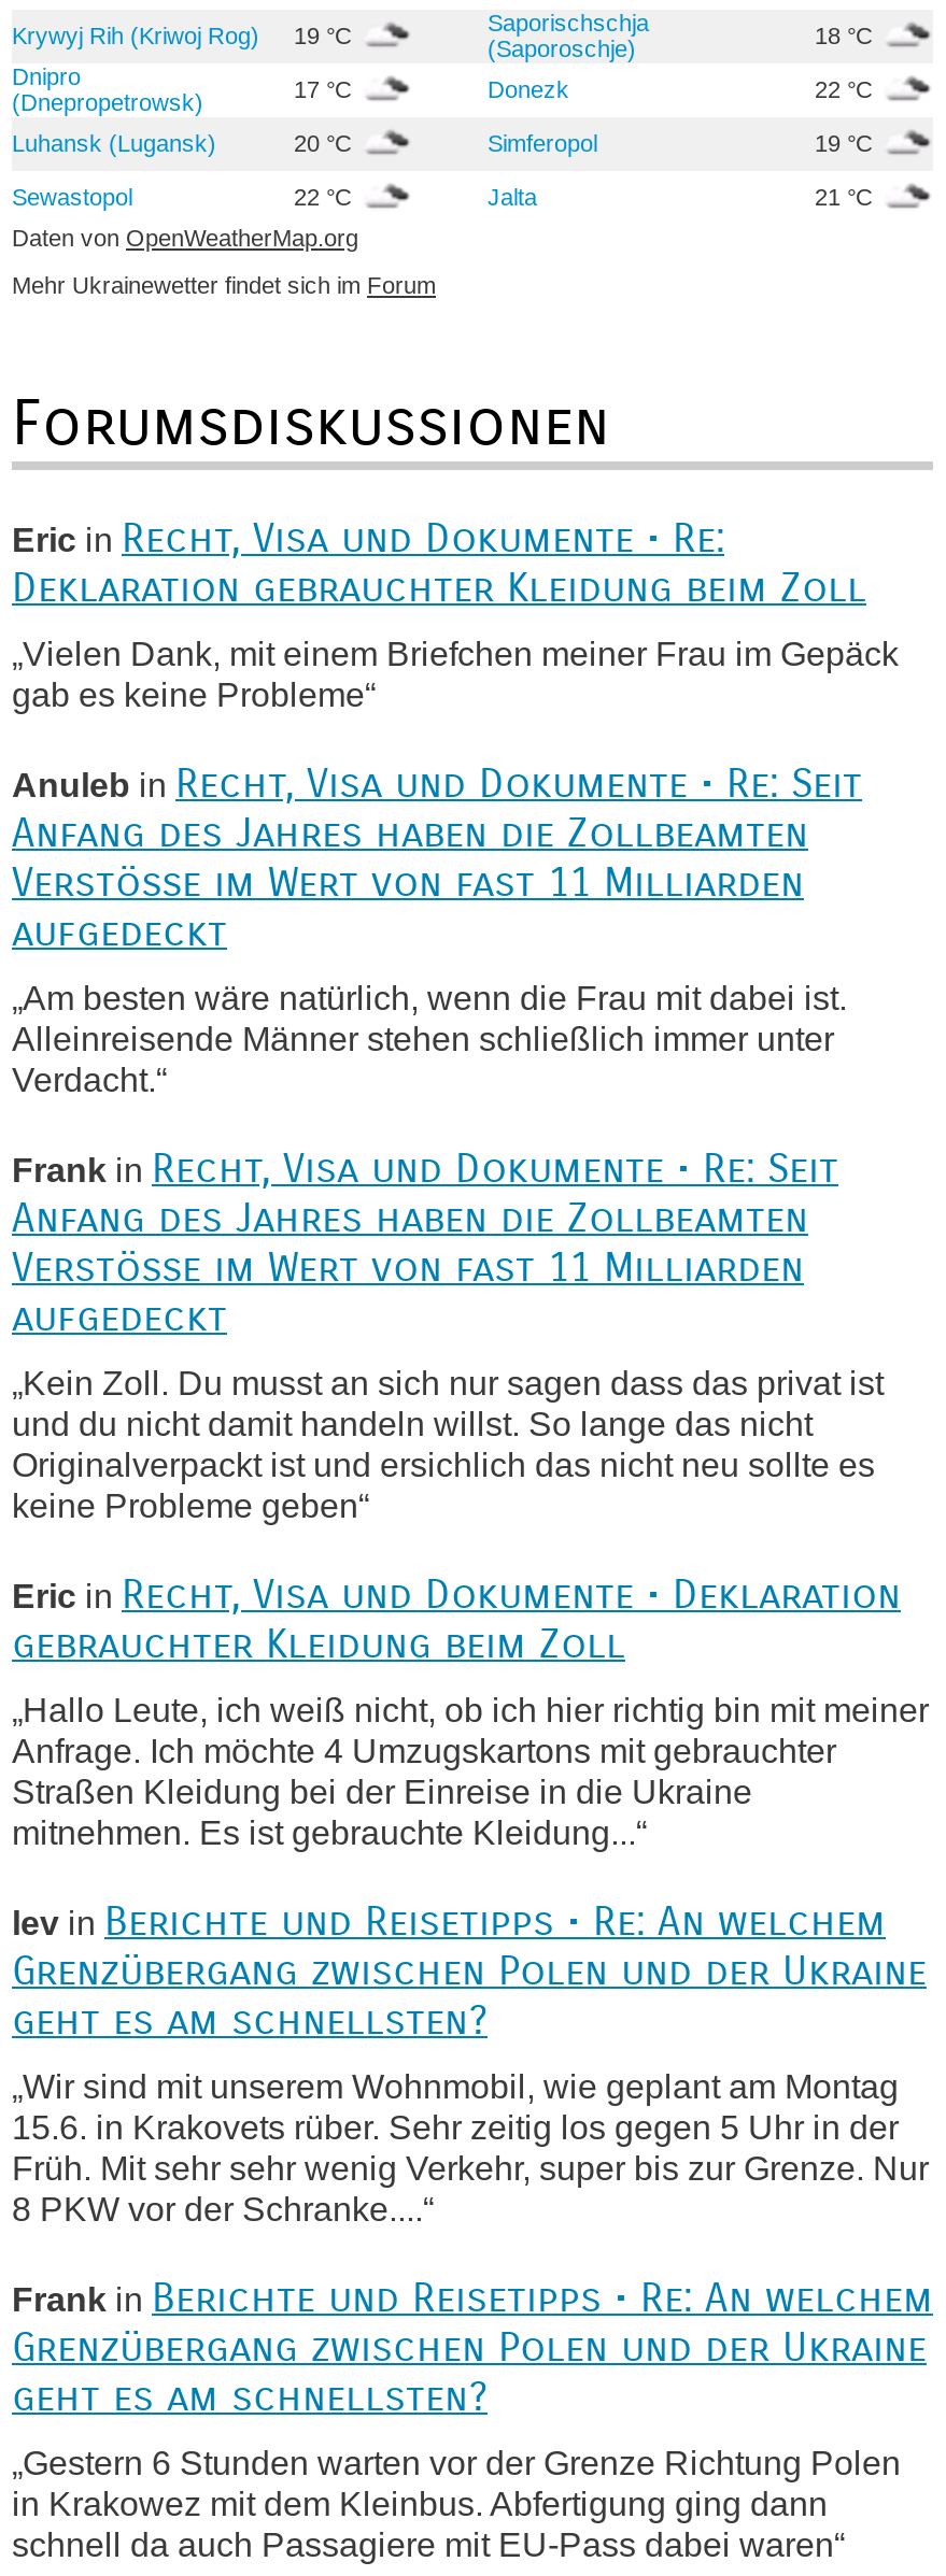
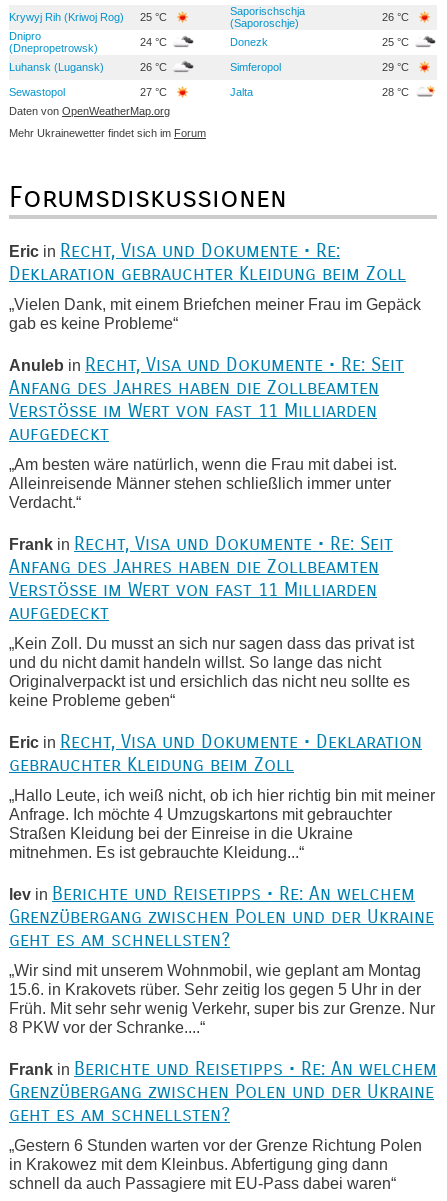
[12,23,358,48] Krywyj Rih (Kriwoj Rog) 19 °C -> [9,11,170,23] Krywyj Rih (Kriwoj Rog) 25 °C
[815,23,879,48] 18 °C -> [382,11,412,23] 26 °C
[294,76,358,102] 17 °C -> [140,36,170,48] 24 °C
[815,76,879,102] 22 °C -> [382,36,412,48] 25 °C
[294,130,358,156] 20 °C -> [140,61,170,73] 26 °C
[815,130,879,156] 19 °C -> [382,61,412,73] 29 °C
[294,184,358,210] 22 °C -> [140,86,170,98] 27 °C
[815,184,879,210] 21 °C -> [382,86,412,98] 28 °C

